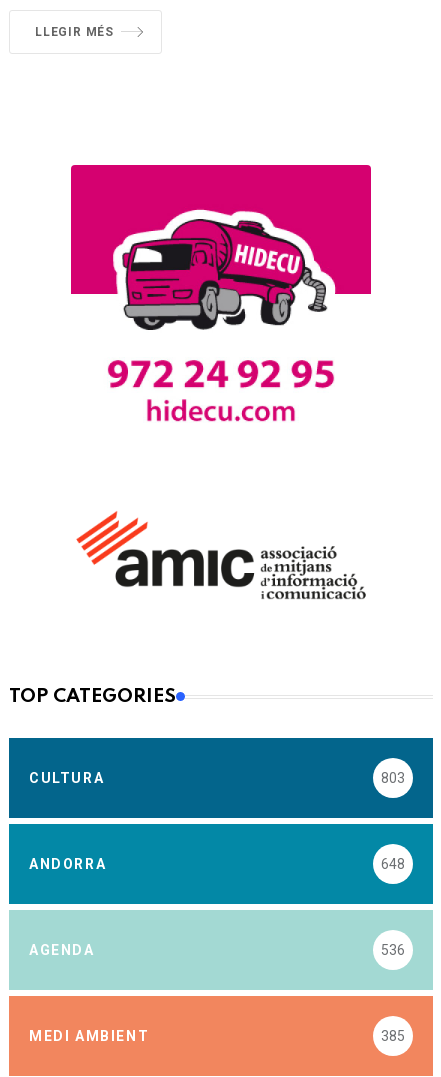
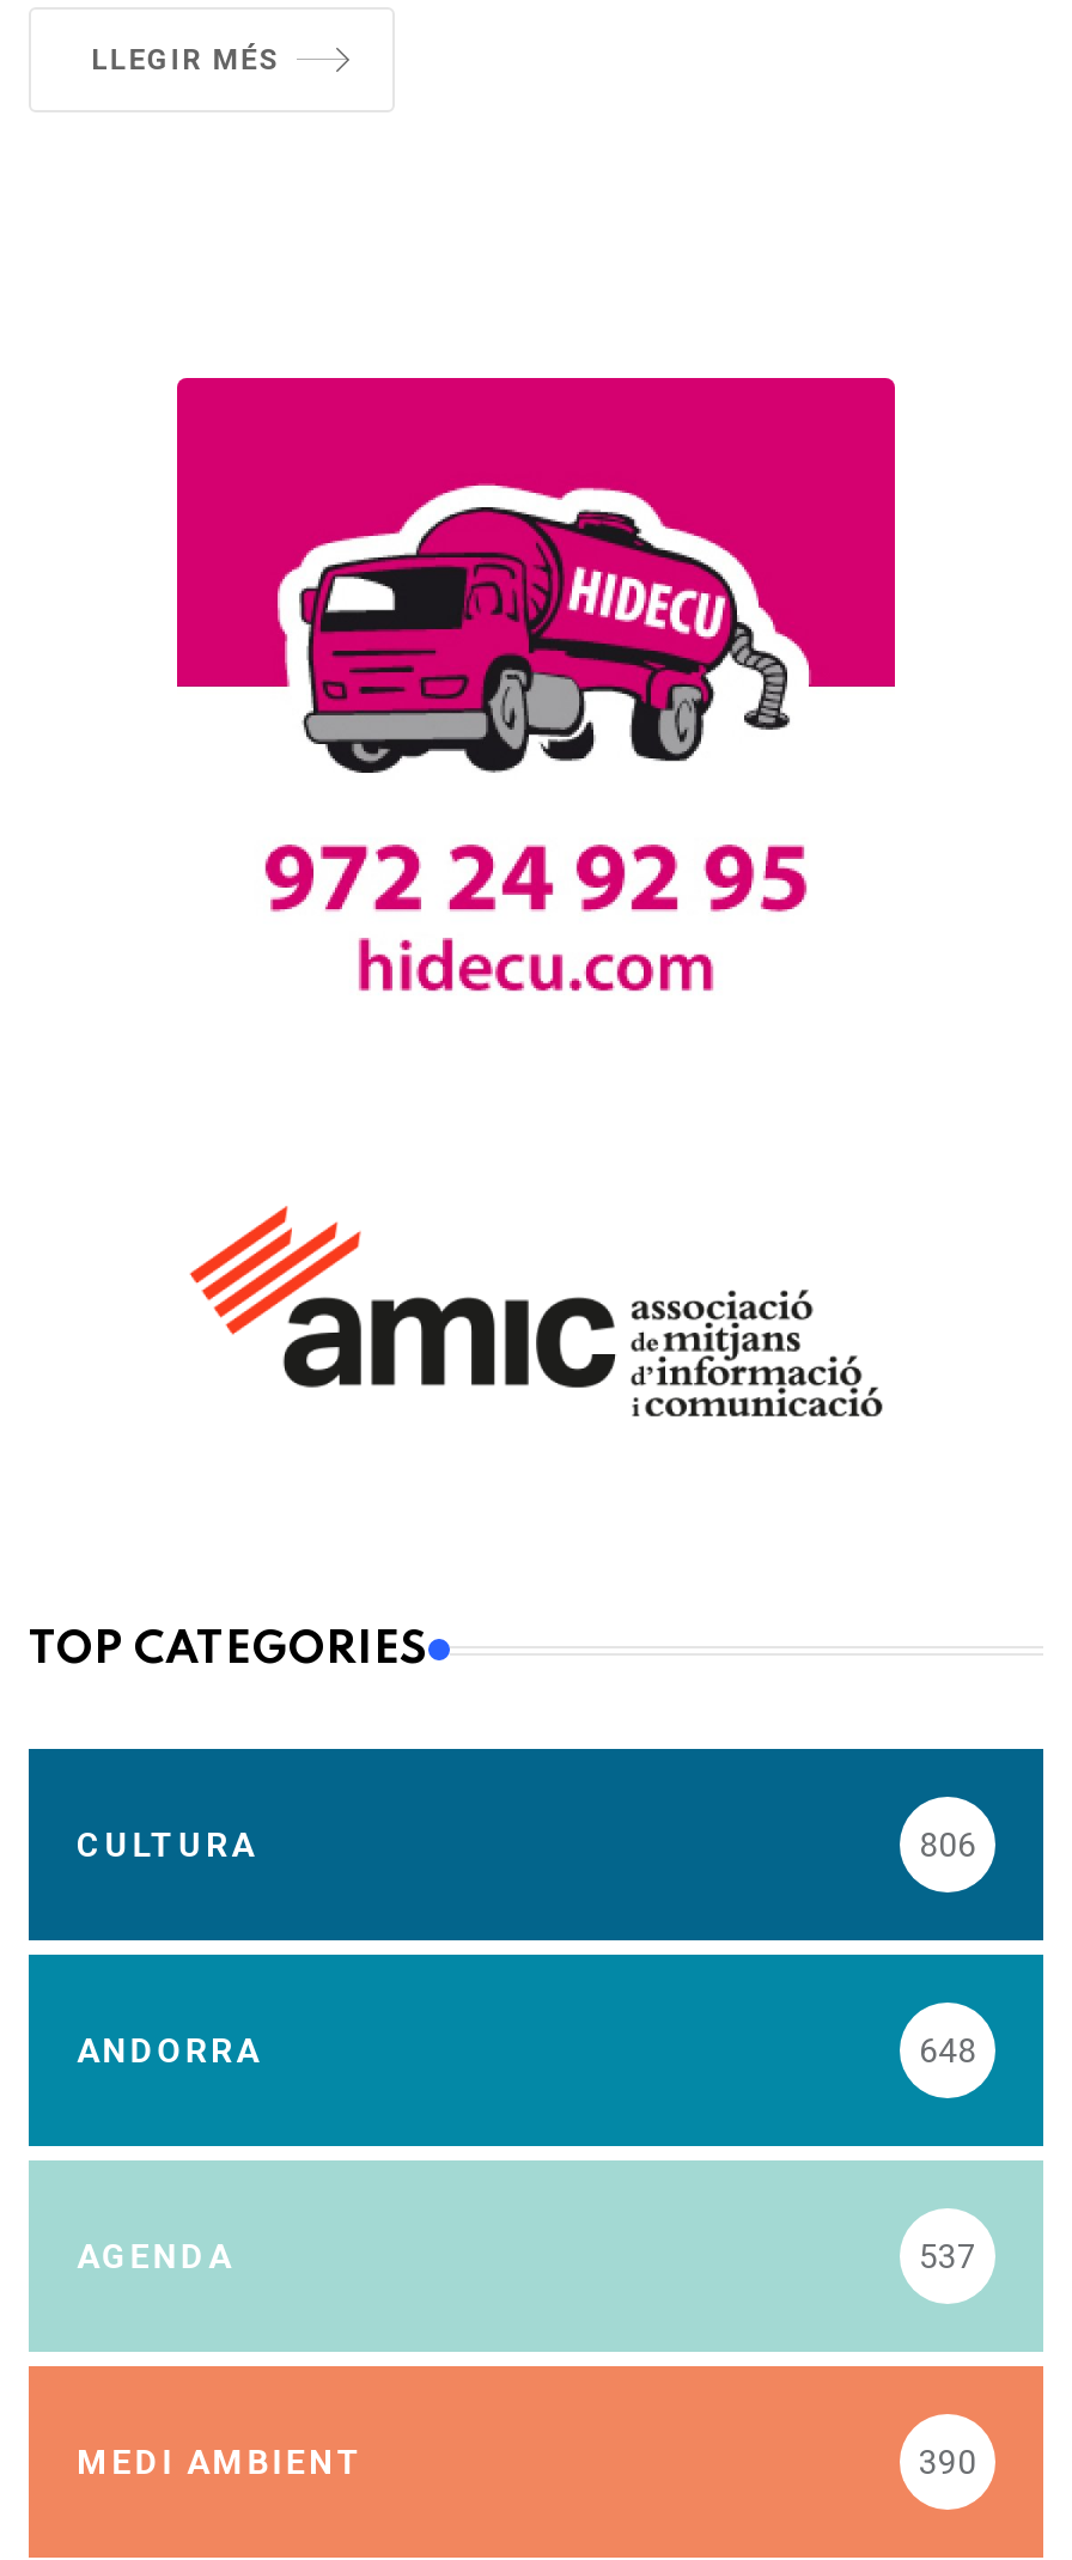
[381,770,405,786] 803 -> [919,1825,976,1864] 806
[381,942,405,958] 536 -> [919,2237,976,2275] 537
[381,1028,405,1044] 385 -> [919,2443,976,2481] 390

